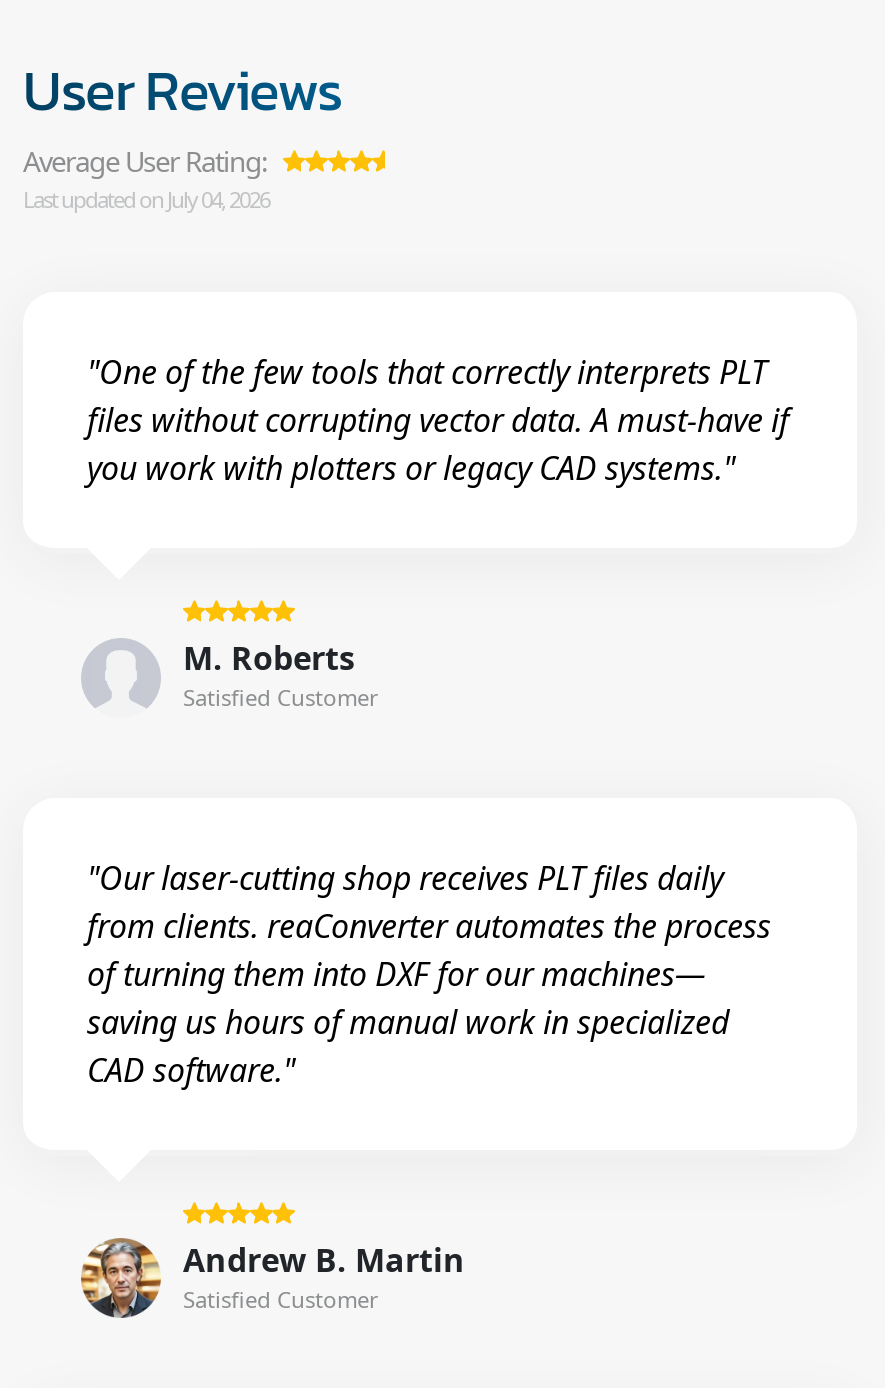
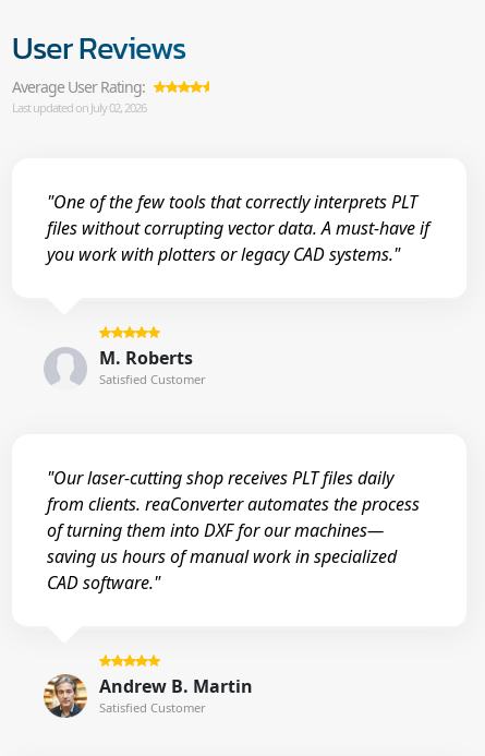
[23,184,269,214] Last updated on July 04, 2026 -> [12,99,146,115] Last updated on July 02, 2026

